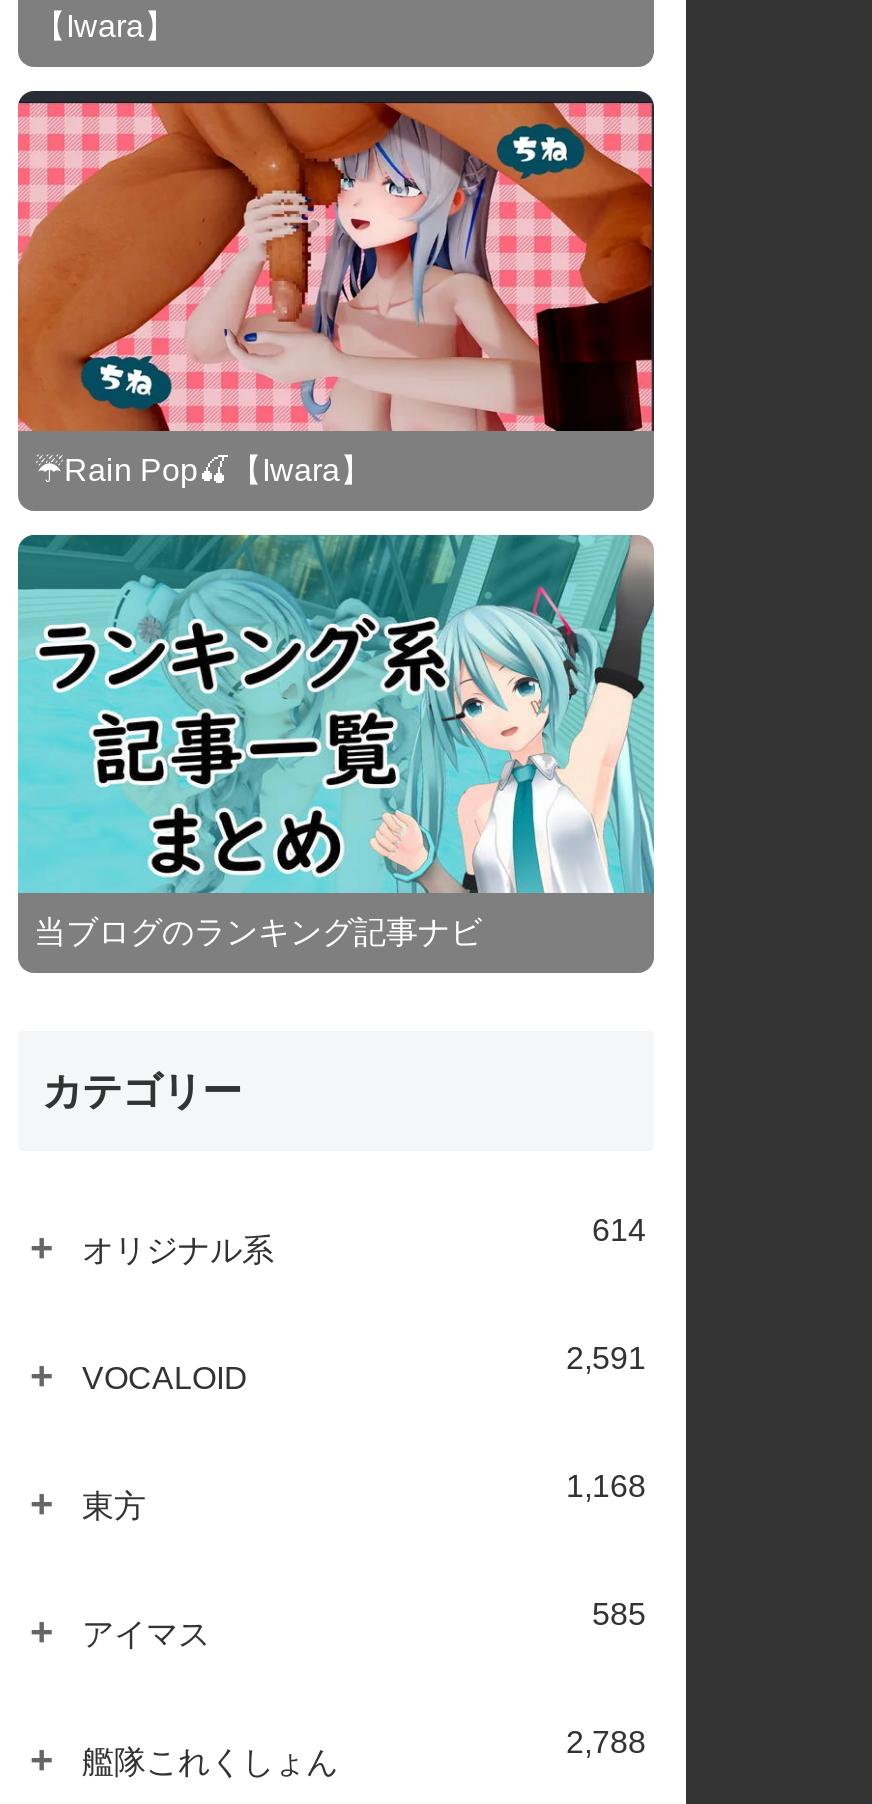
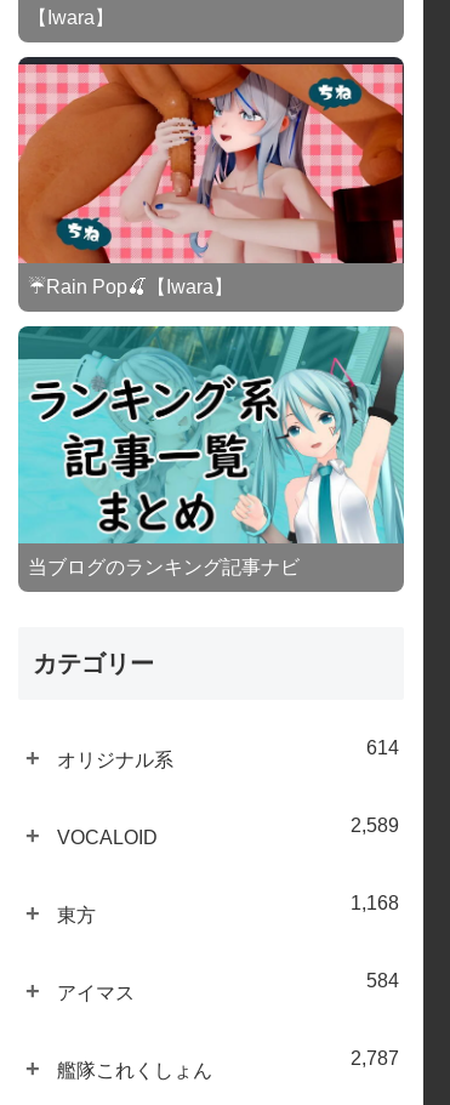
[566,1341,646,1375] 2,591 -> [351,815,399,836] 2,589
[592,1597,646,1631] 585 -> [366,971,399,991] 584
[566,1725,646,1759] 2,788 -> [351,1048,399,1069] 2,787

